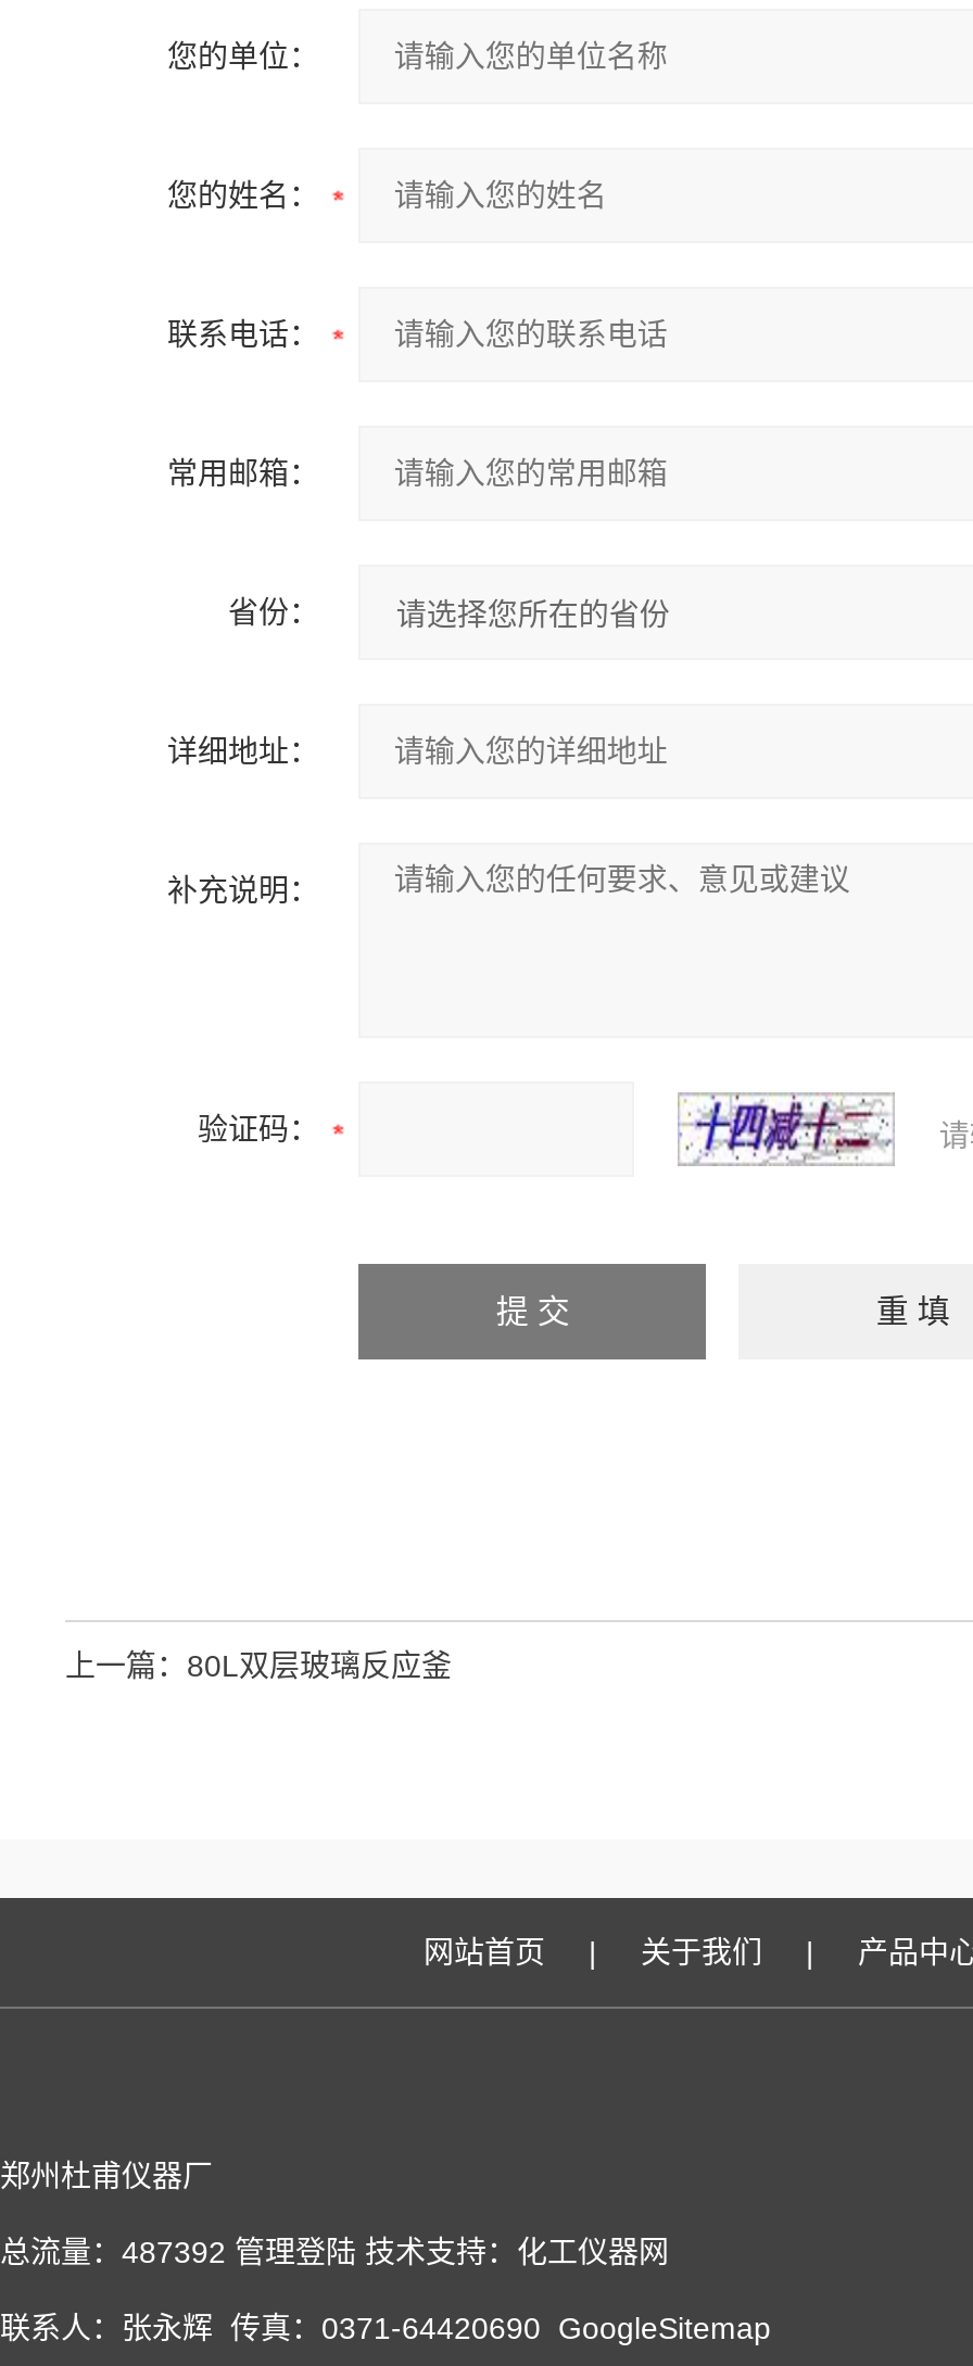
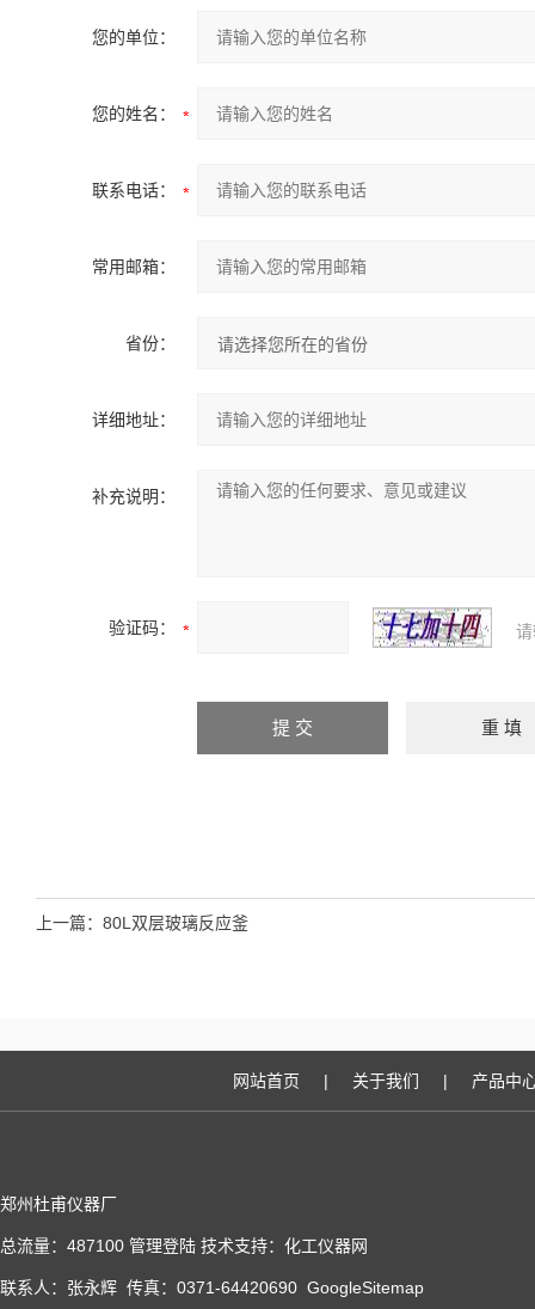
[686,1092,893,1162] [image] -> [373,608,490,647] [image]
[0,2235,669,2270] 总流量：487392管理登陆技术支持：化工仪器网 -> [0,1236,368,1255] 总流量：487100管理登陆技术支持：化工仪器网

